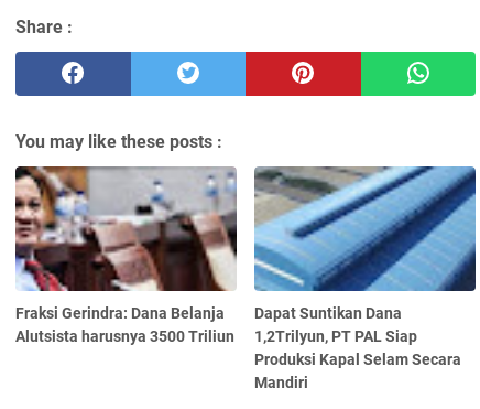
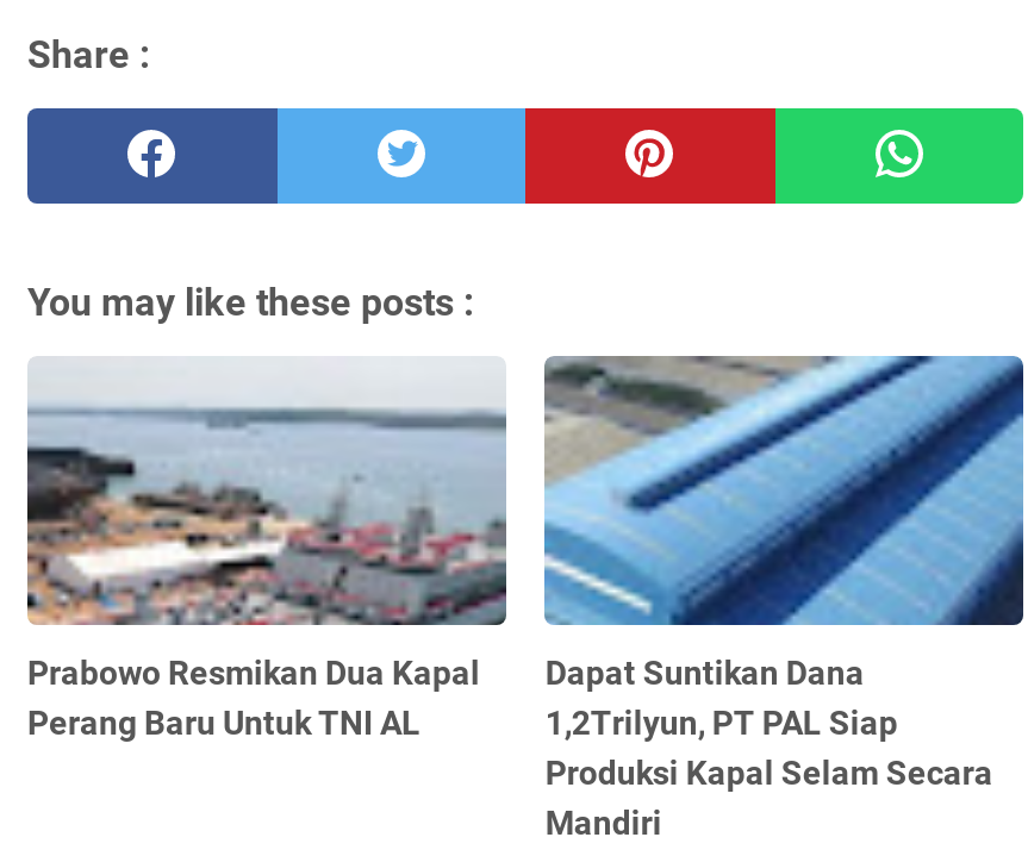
[14,165,238,345] [image] | Fraksi Gerindra: Dana Belanja | Alutsista harusnya 3500 Triliun -> [25,356,509,741] [image] | Prabowo Resmikan Dua Kapal | Perang Baru Untuk TNI AL

